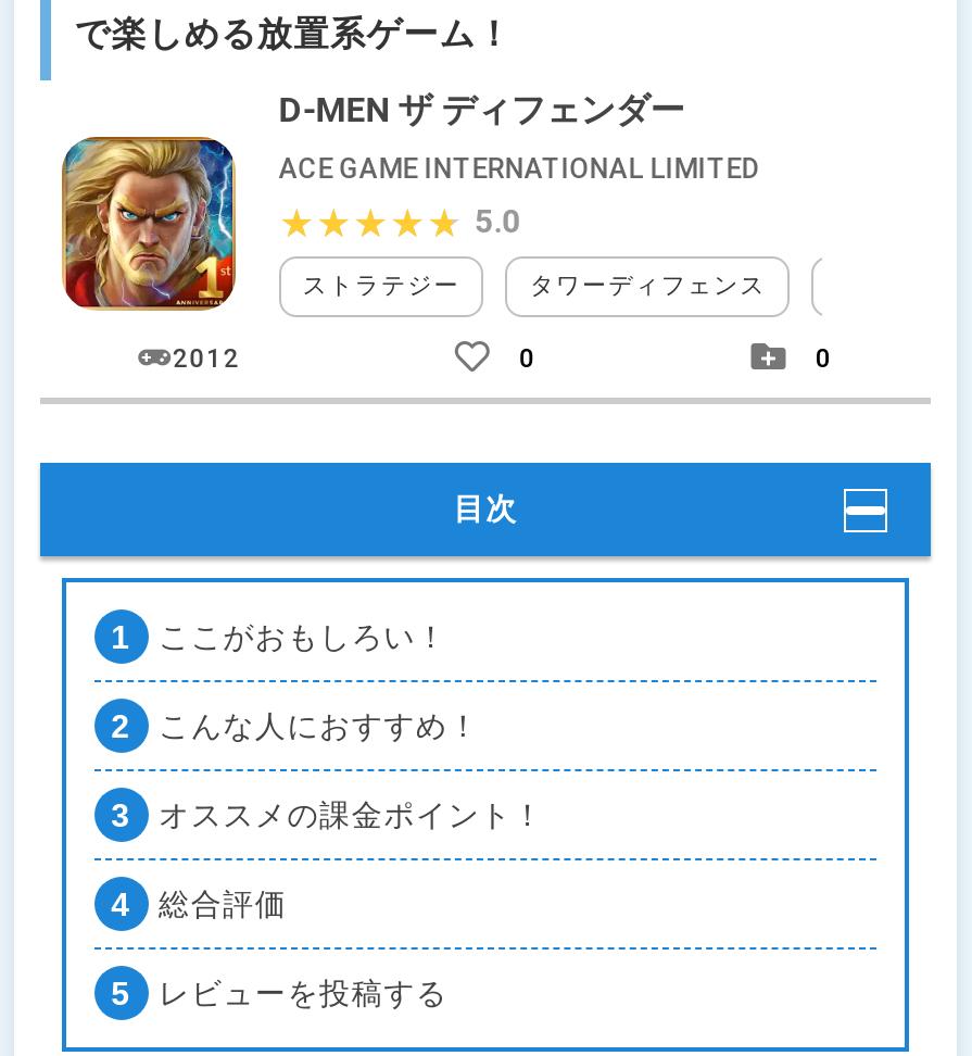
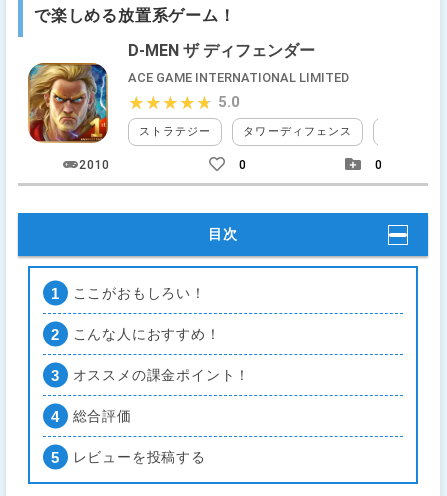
[172,343,240,374] 2012 -> [79,158,110,172] 2010

